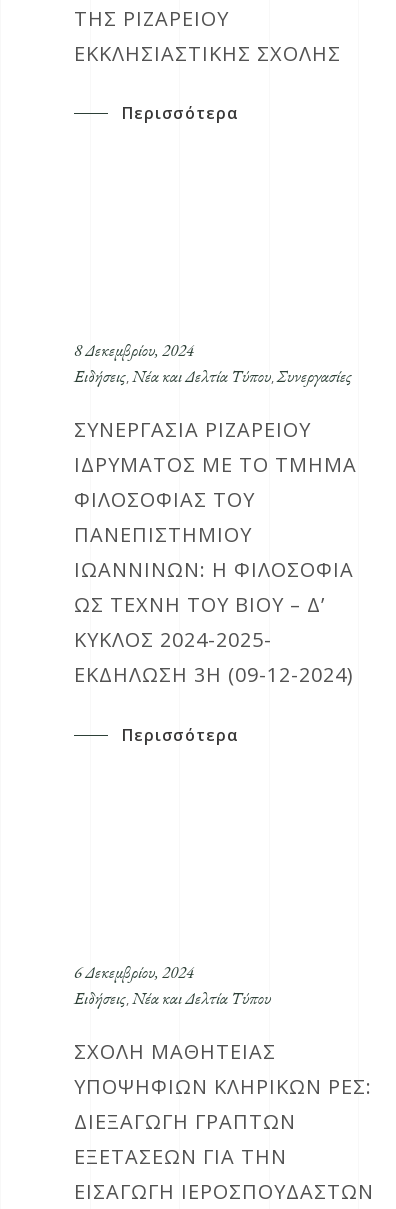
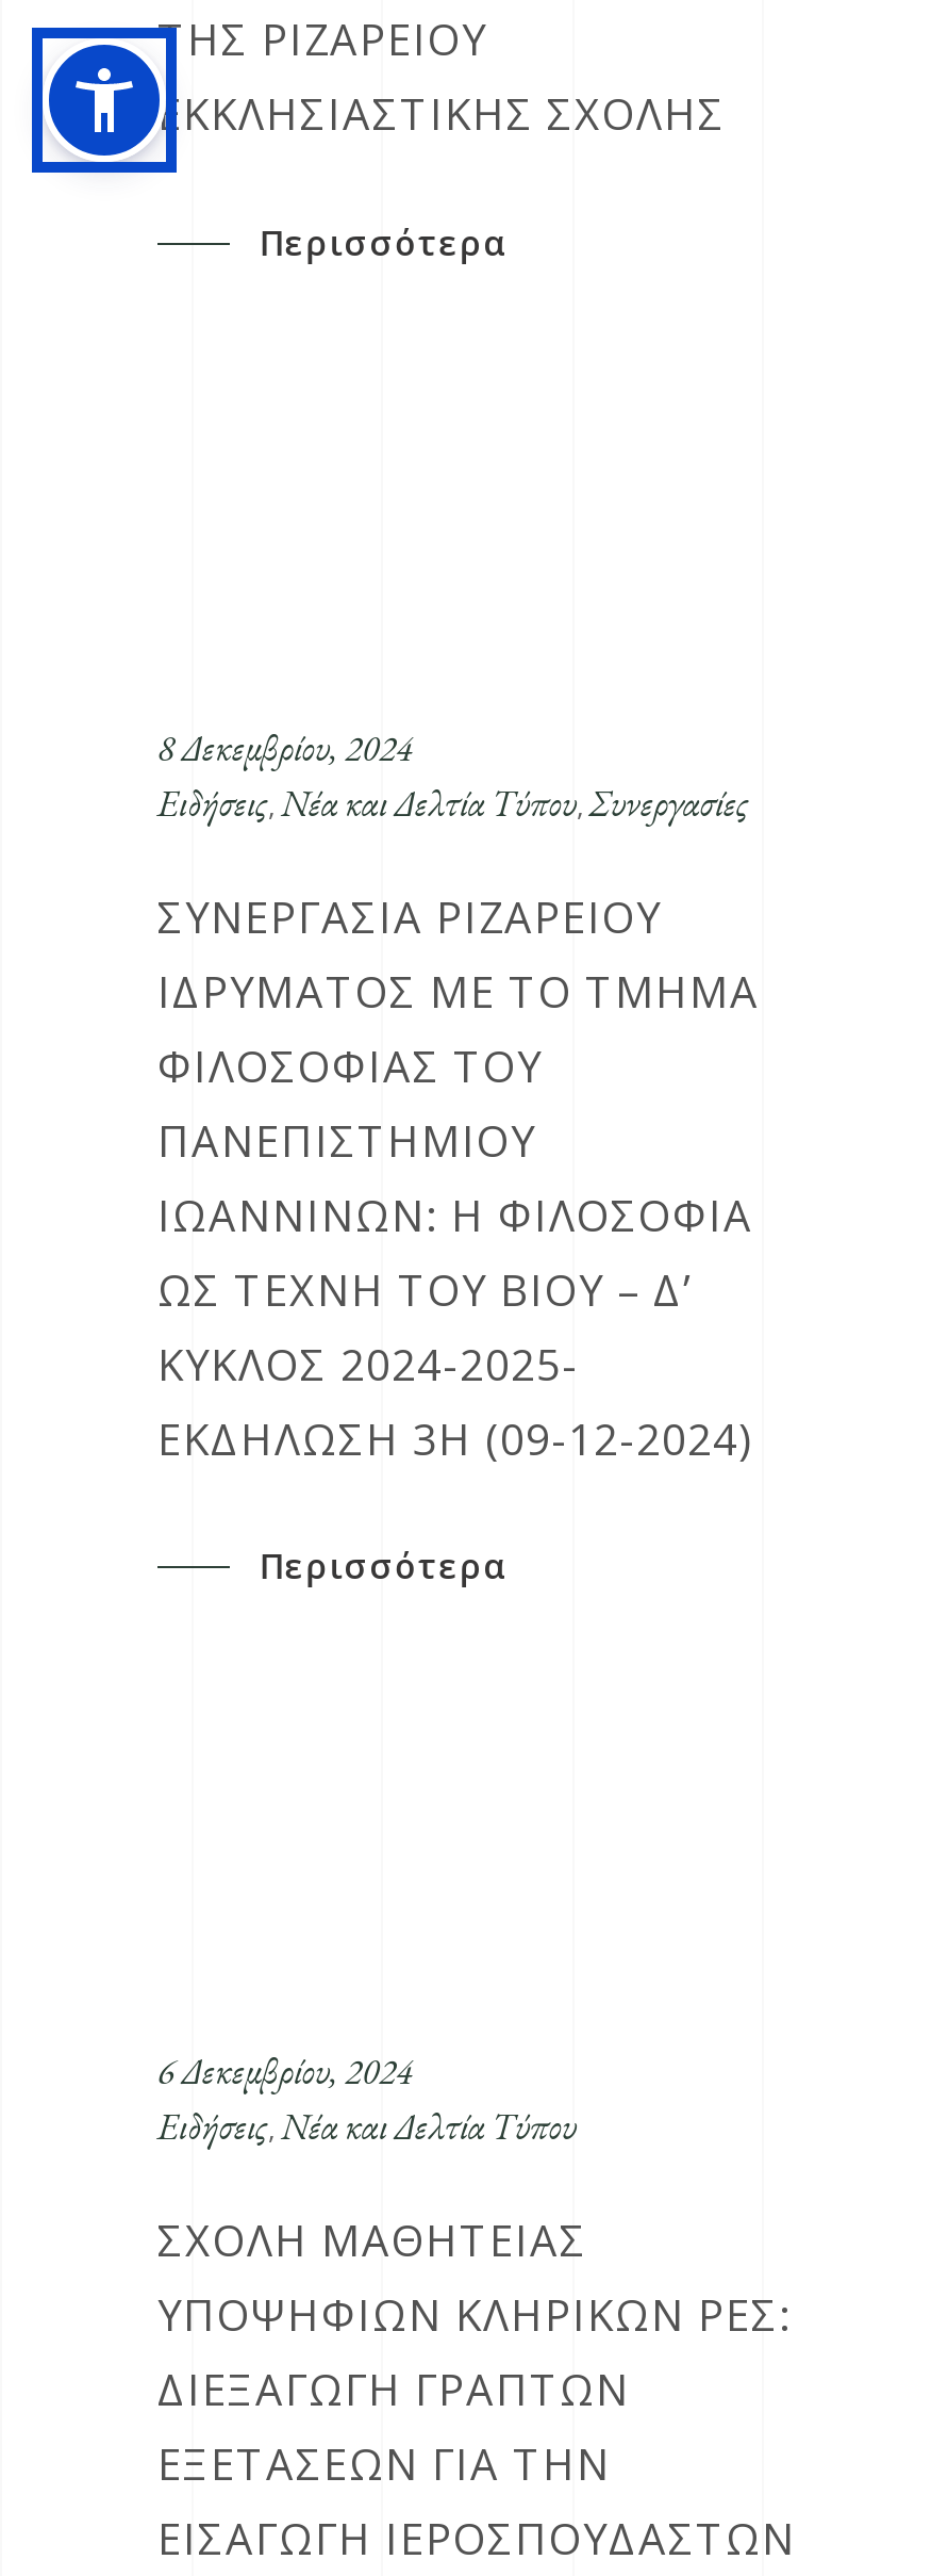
none -> [28,23,181,177] [image]

